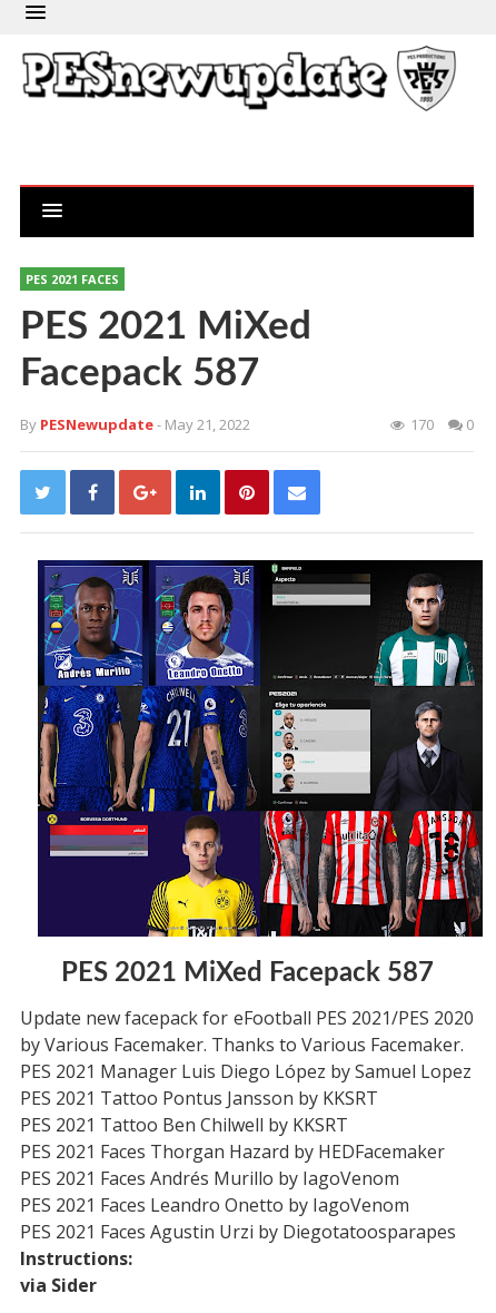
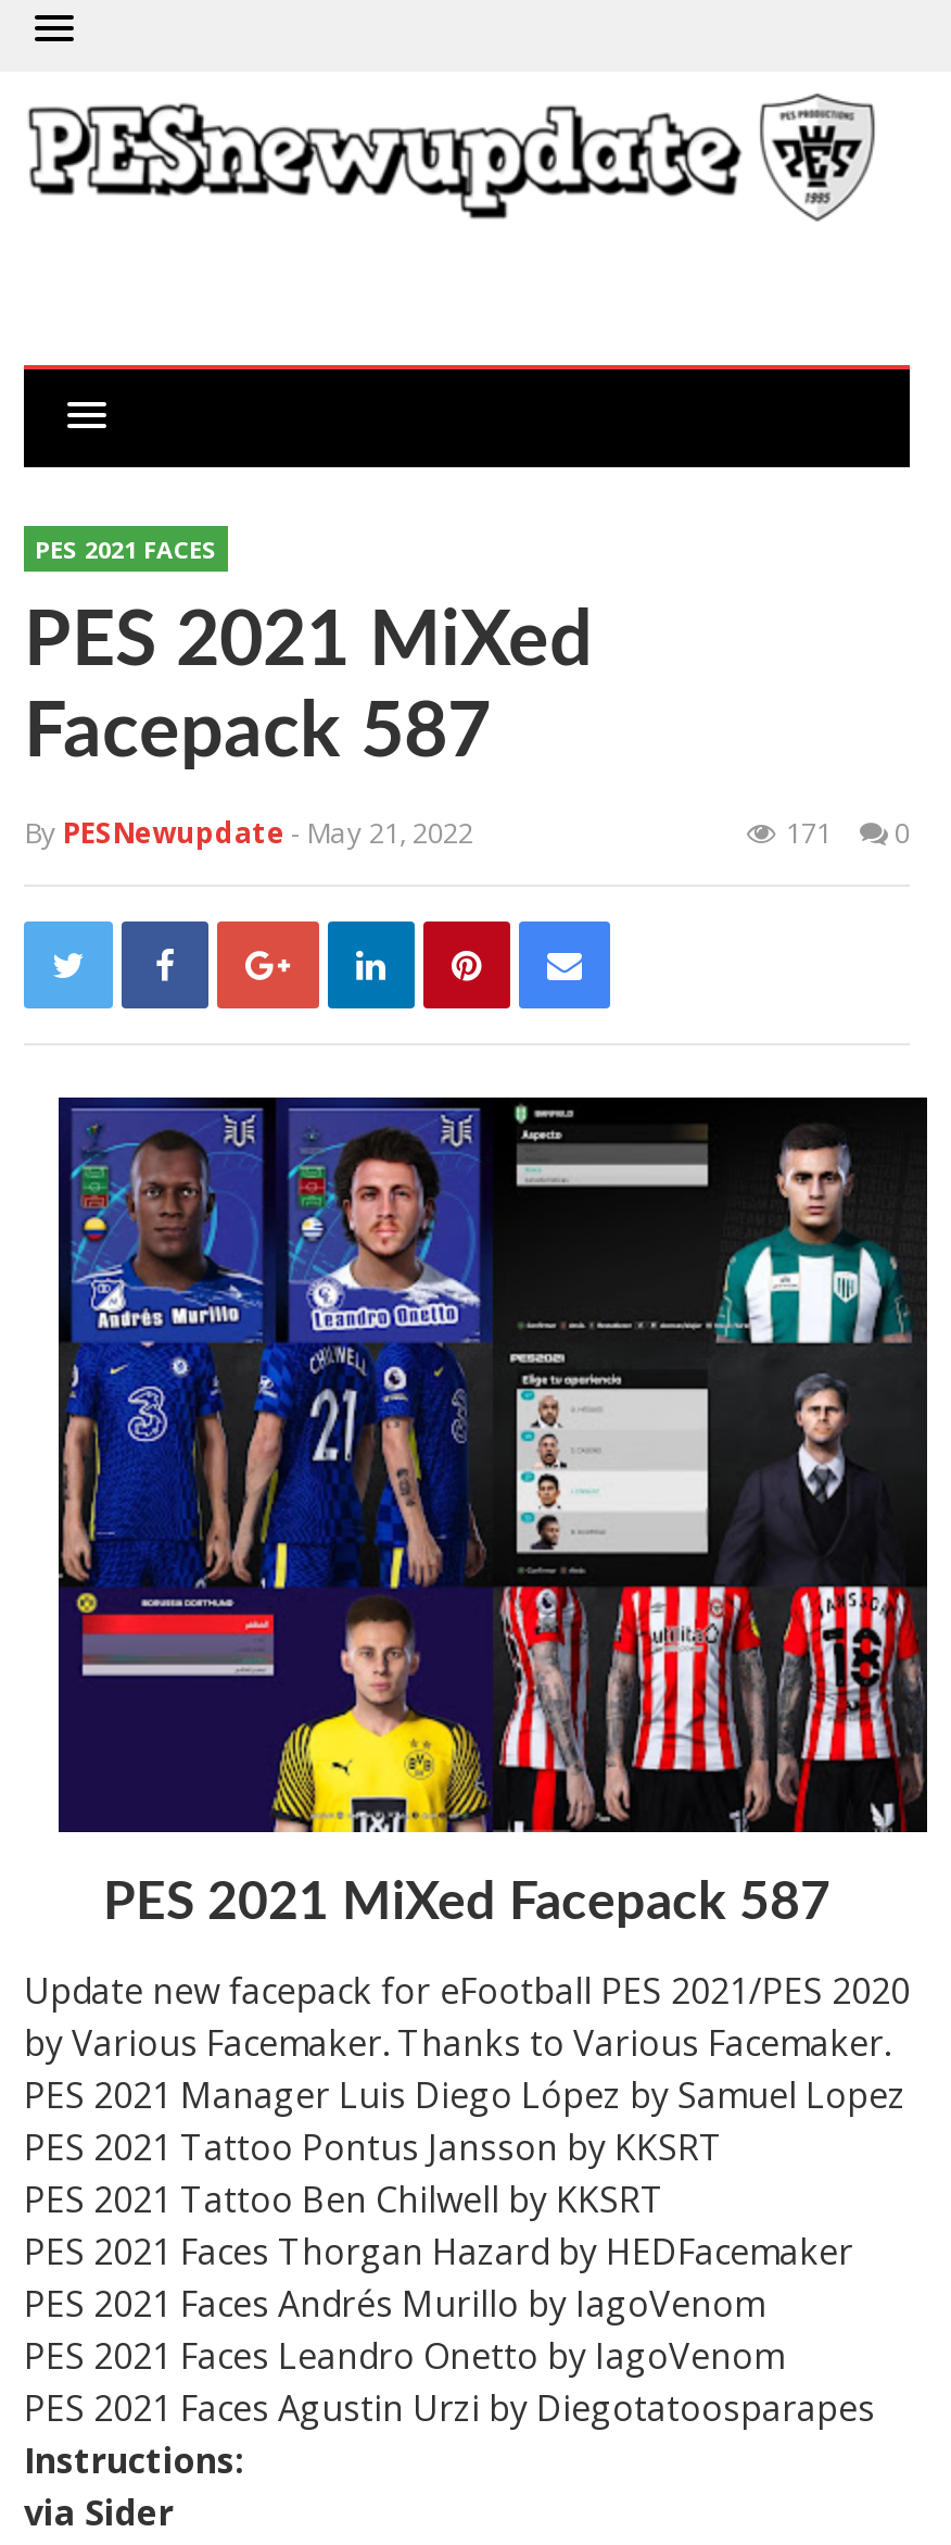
[410,414,474,434] 170 0 -> [786,813,910,852] 171 0

